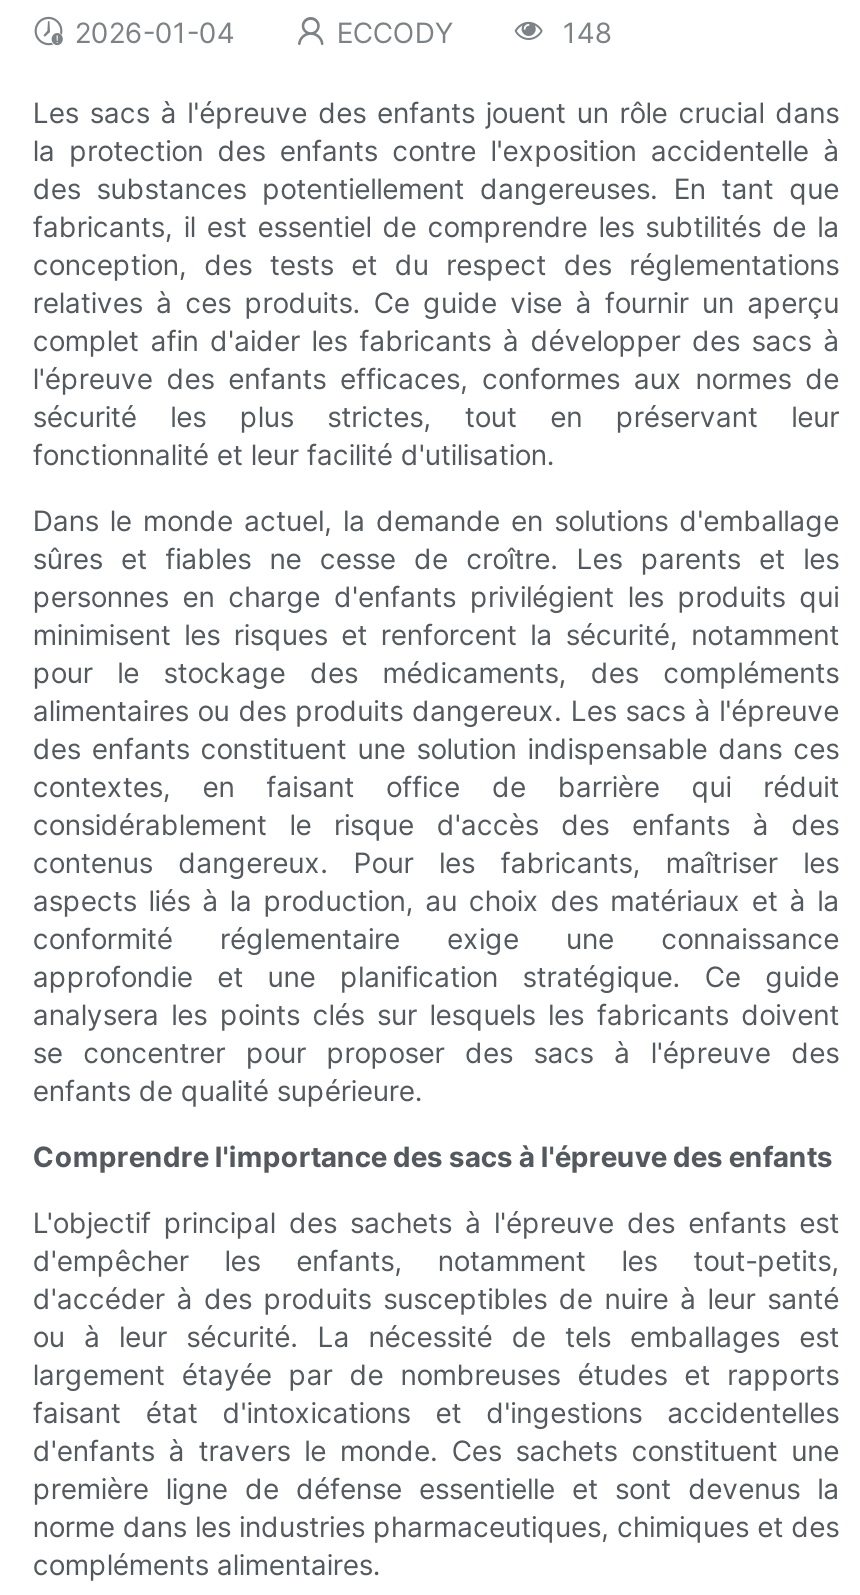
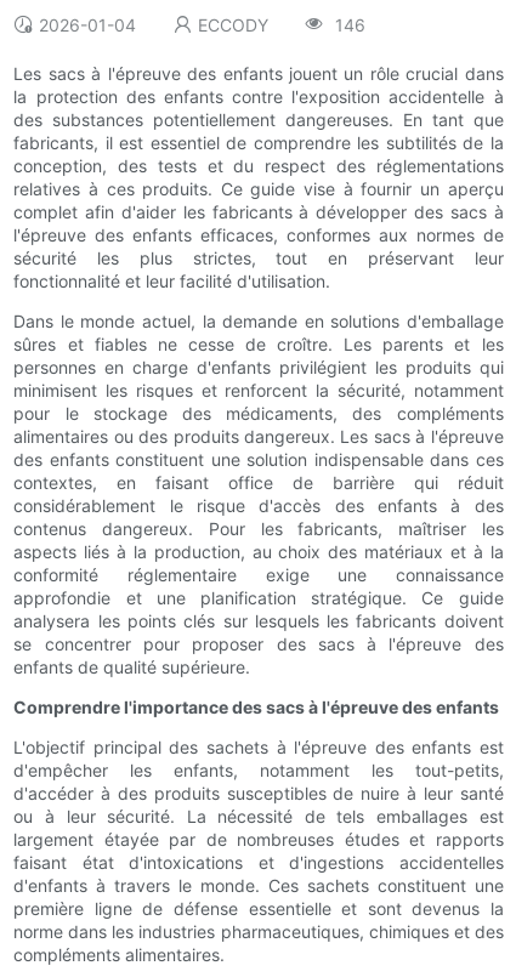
[563,16,613,50] 148 -> [336,15,366,36] 146

